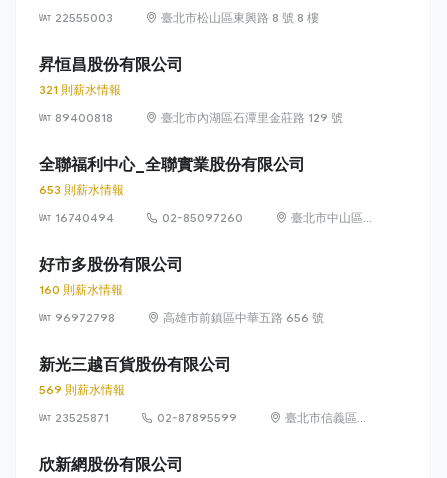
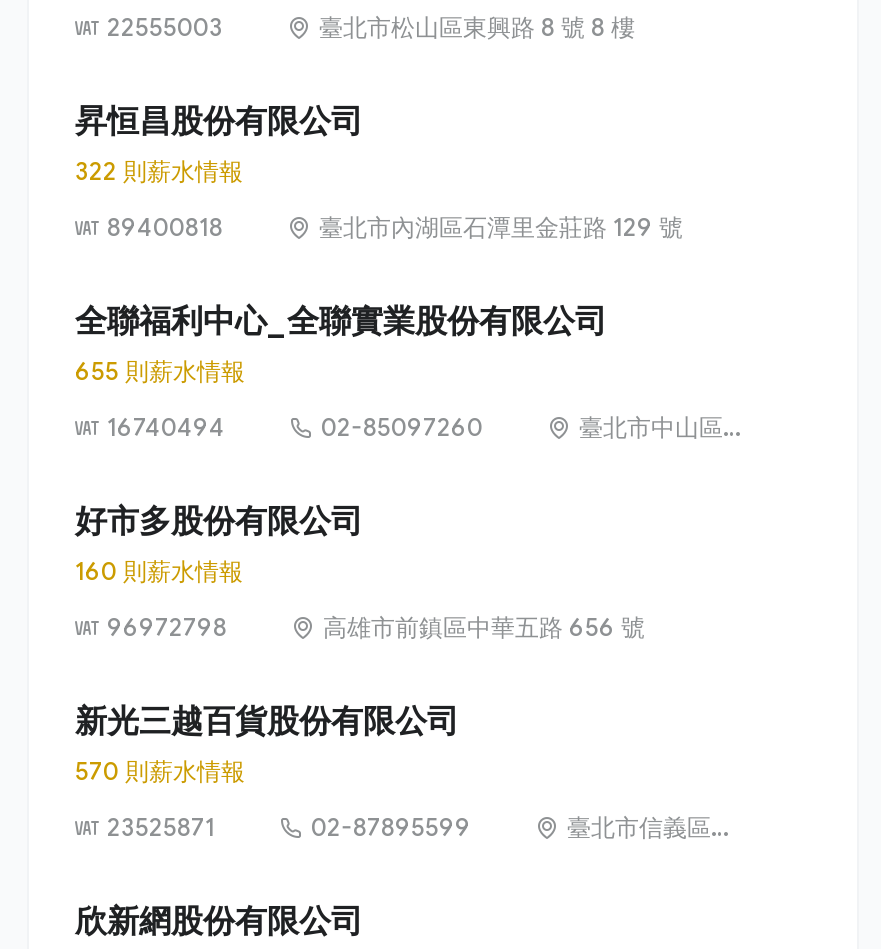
[39,82,121,97] 321 則薪水情報 -> [75,157,243,187] 322 則薪水情報
[39,182,124,197] 653 則薪水情報 -> [75,357,245,387] 655 則薪水情報
[39,382,125,397] 569 則薪水情報 -> [75,757,245,787] 570 則薪水情報

